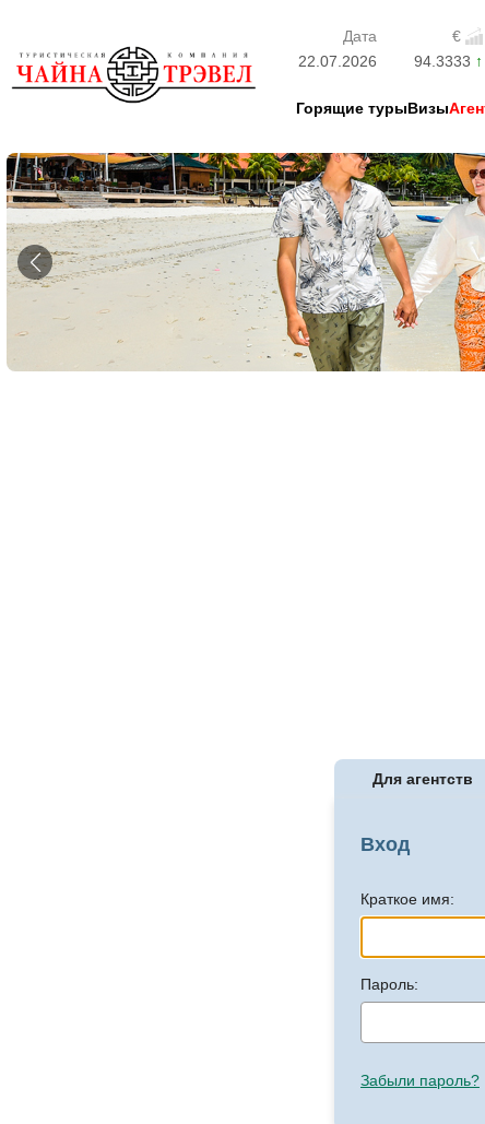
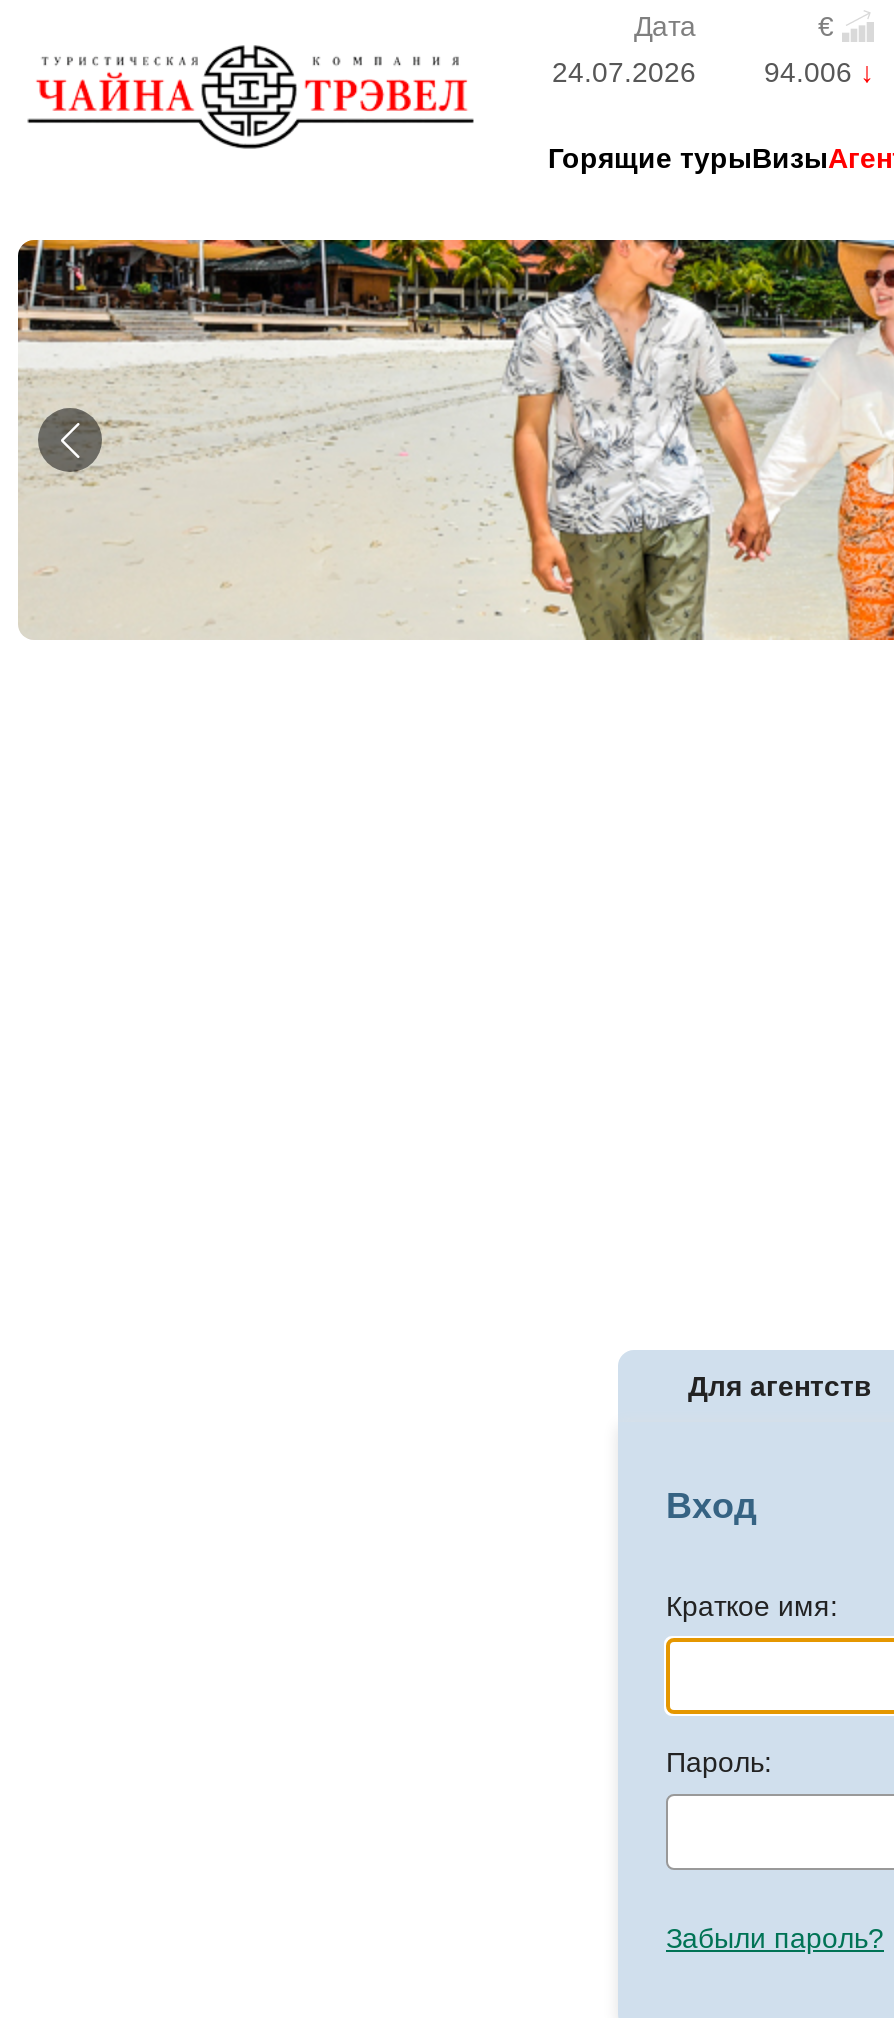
[298,52,377,70] 22.07.2026 -> [552,56,696,88] 24.07.2026
[414,52,475,70] 94.3333 -> [764,56,860,88] 94.006

